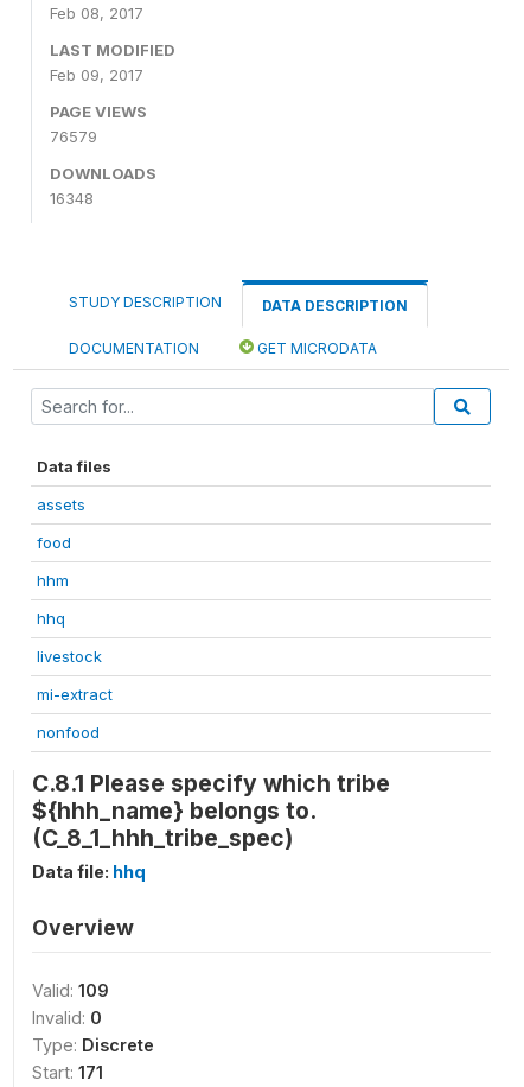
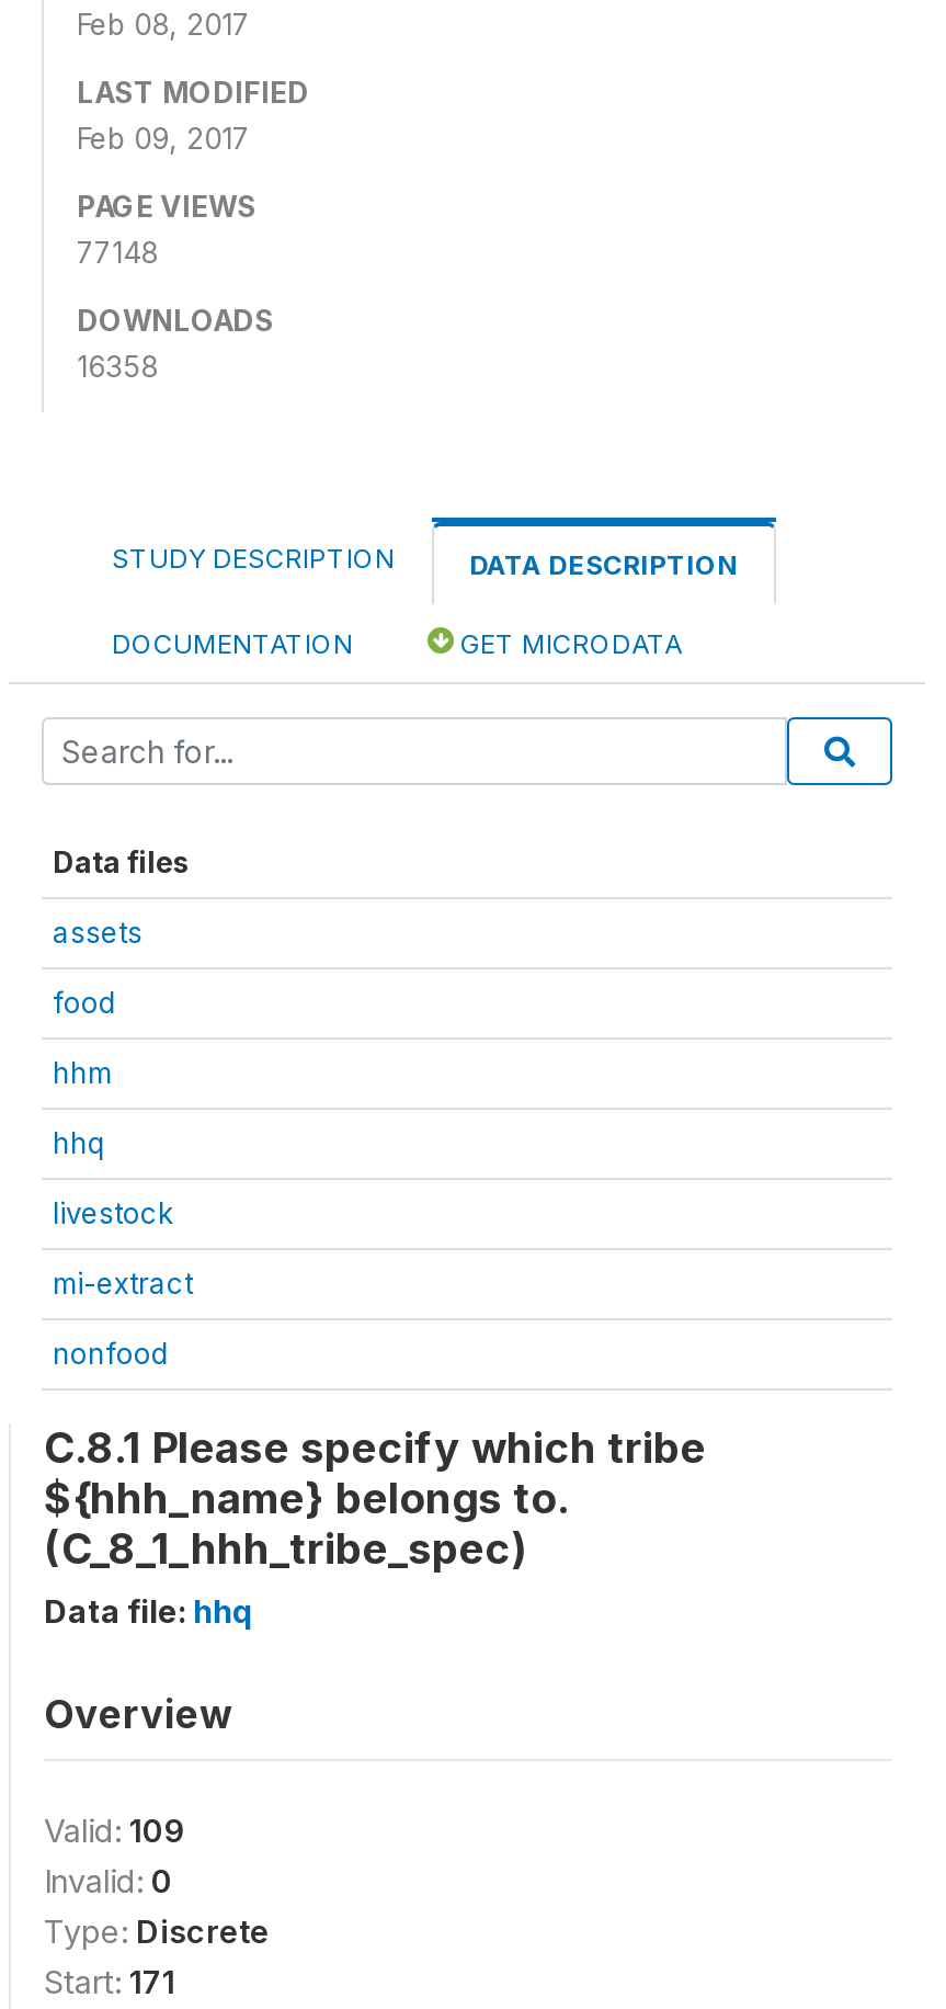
[50,127,97,146] 76579 -> [77,235,158,270] 77148
[50,189,94,208] 16348 -> [77,349,158,384] 16358

